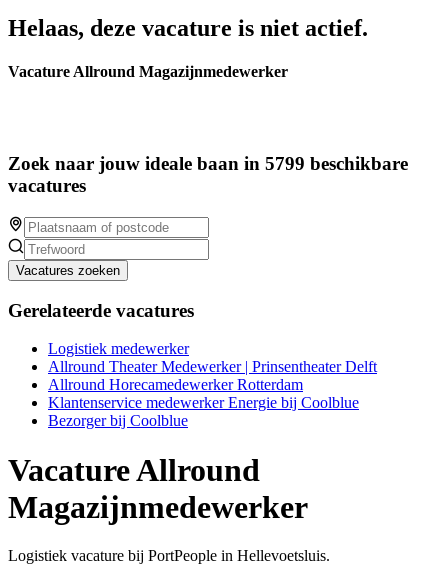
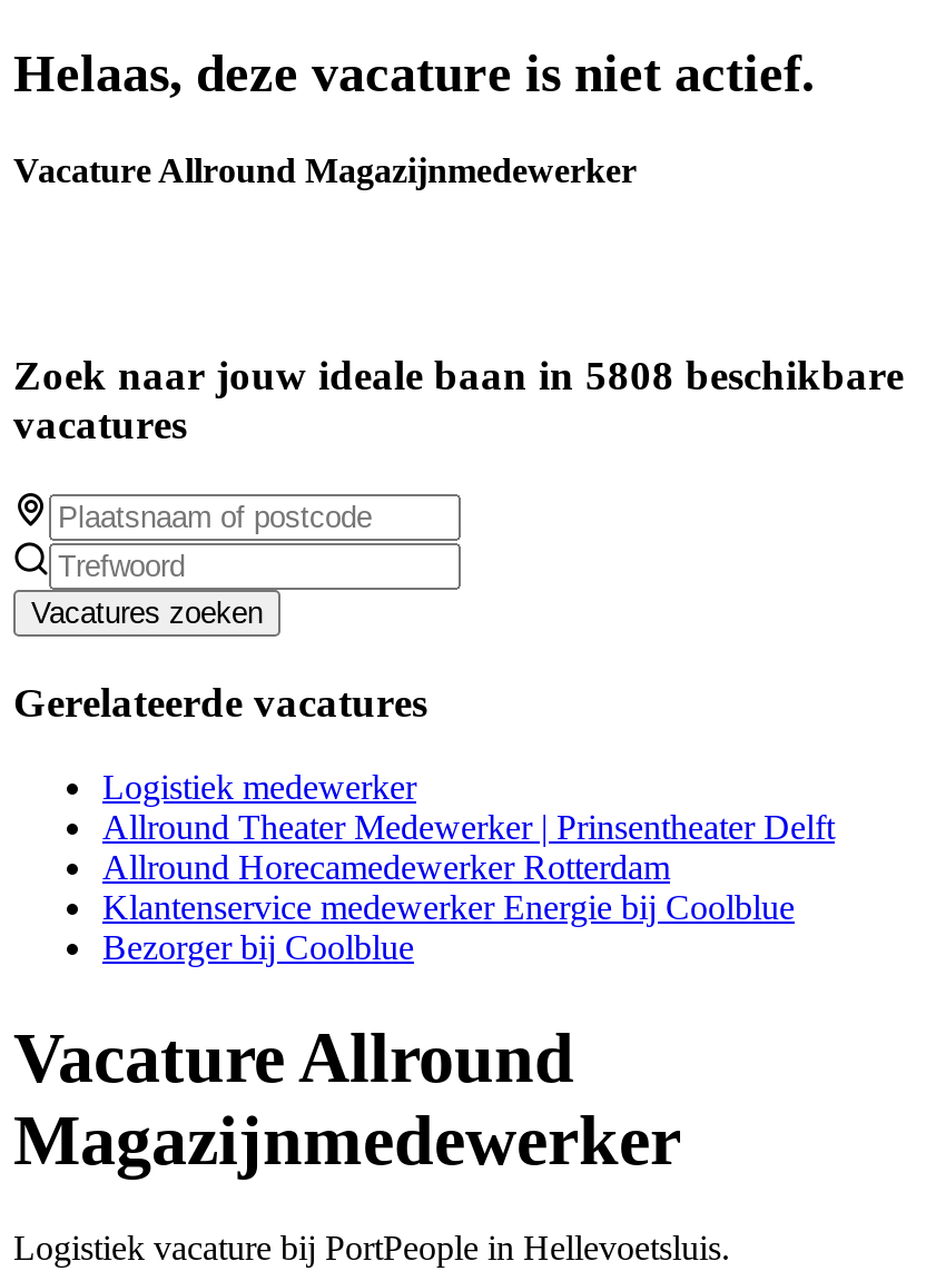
[8,153,408,174] Zoek naar jouw ideale baan in 5799 beschikbare -> [13,352,904,399] Zoek naar jouw ideale baan in 5808 beschikbare

